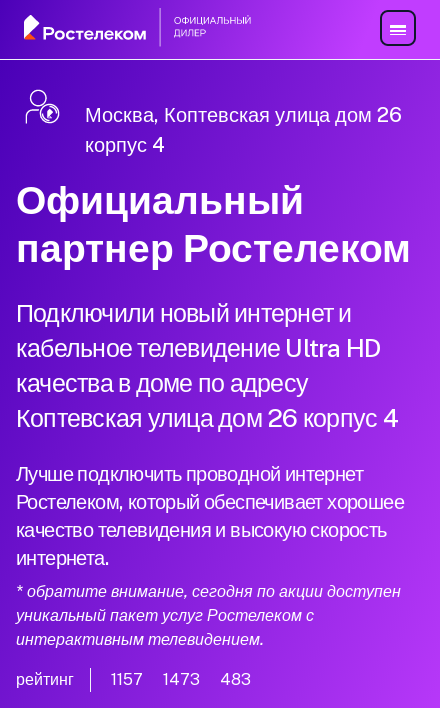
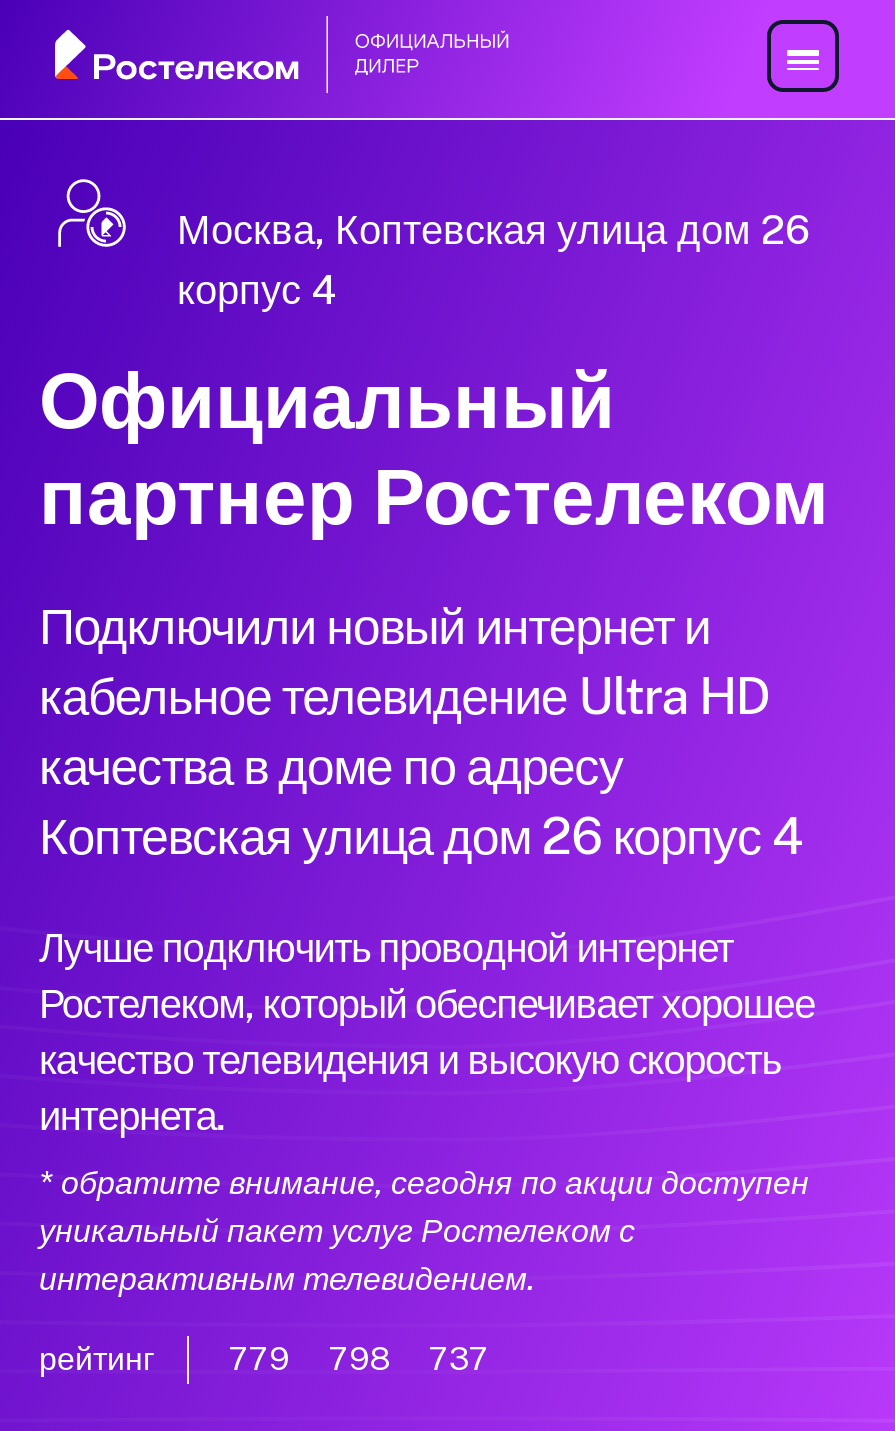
[111,670,143,689] 1157 -> [229,1341,289,1379] 779
[163,670,200,689] 1473 -> [329,1341,389,1379] 798
[220,670,251,689] 483 -> [429,1341,489,1379] 737

